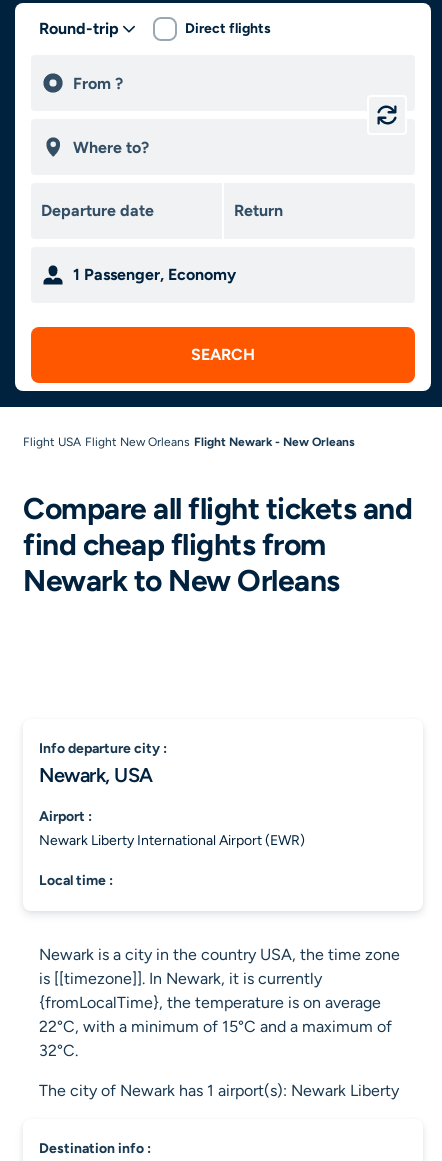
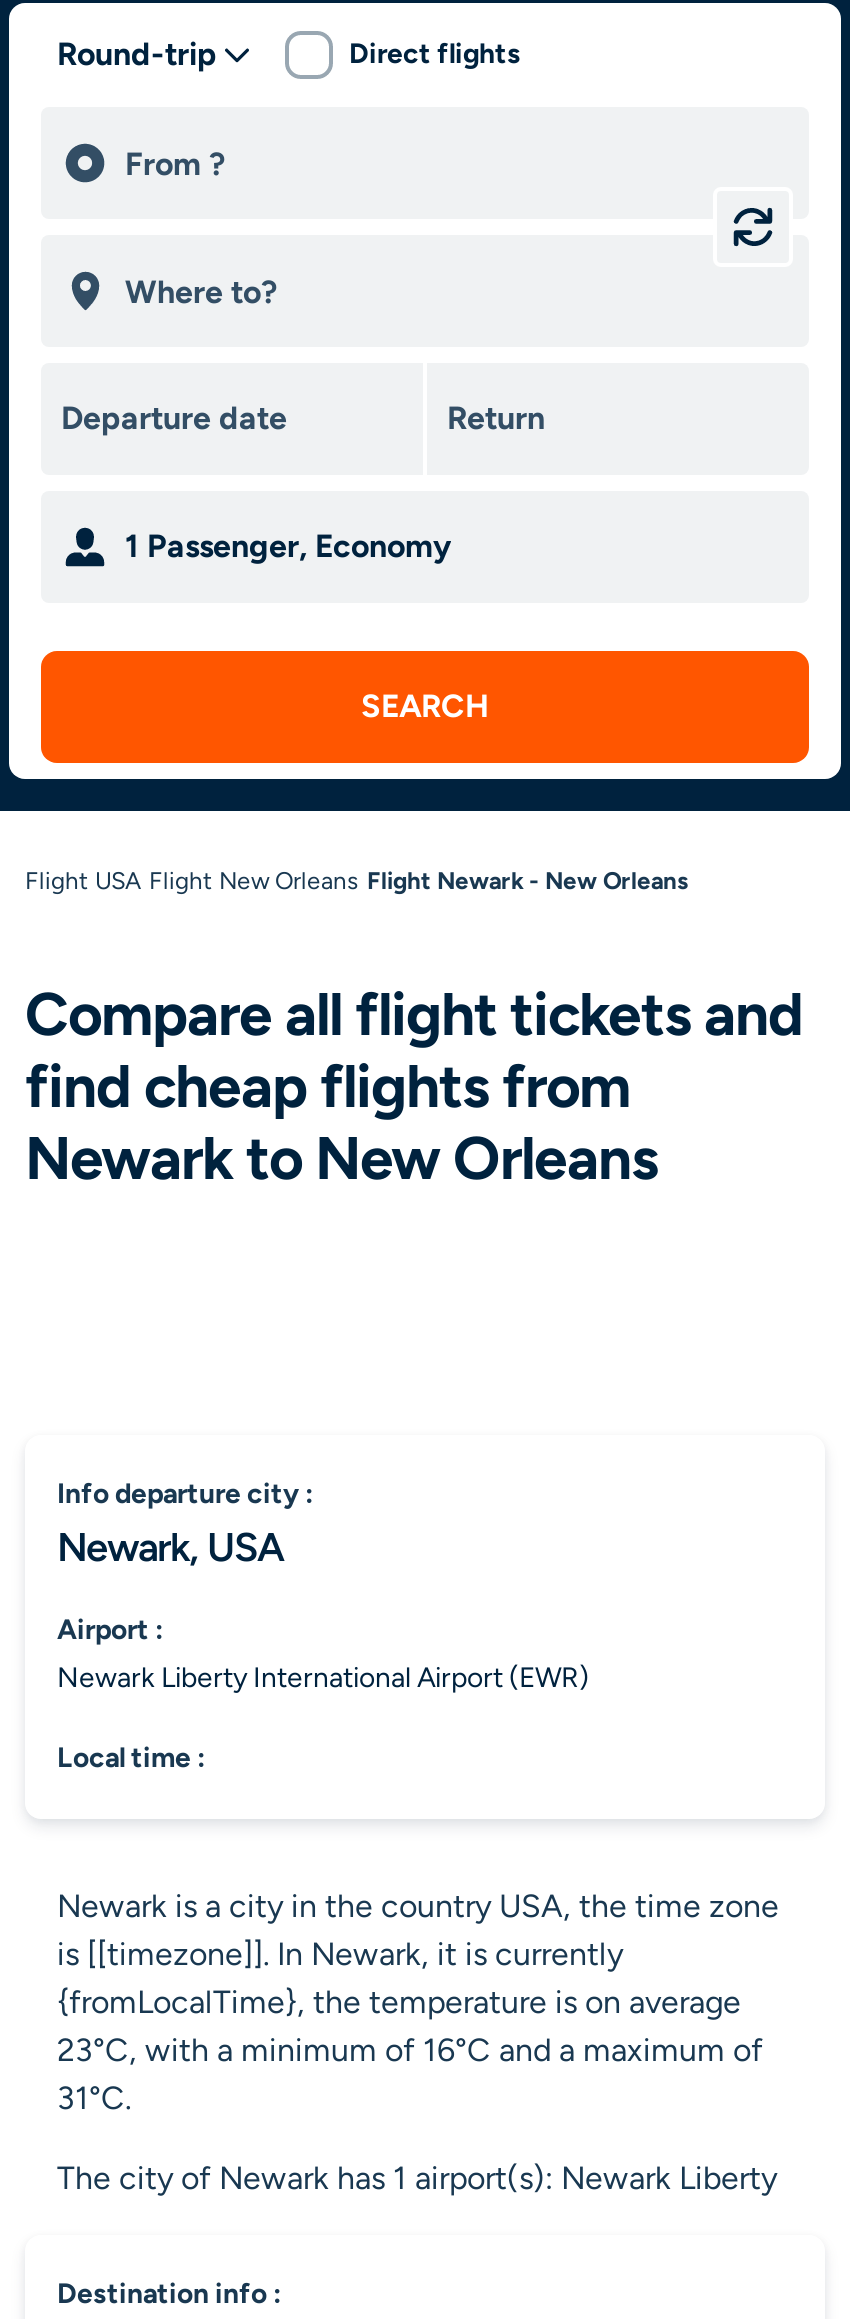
[39,1017,392,1060] 22°C, with a minimum of 15°C and a maximum of | 32°C. -> [57,2031,763,2117] 23°C, with a minimum of 16°C and a maximum of | 31°C.

